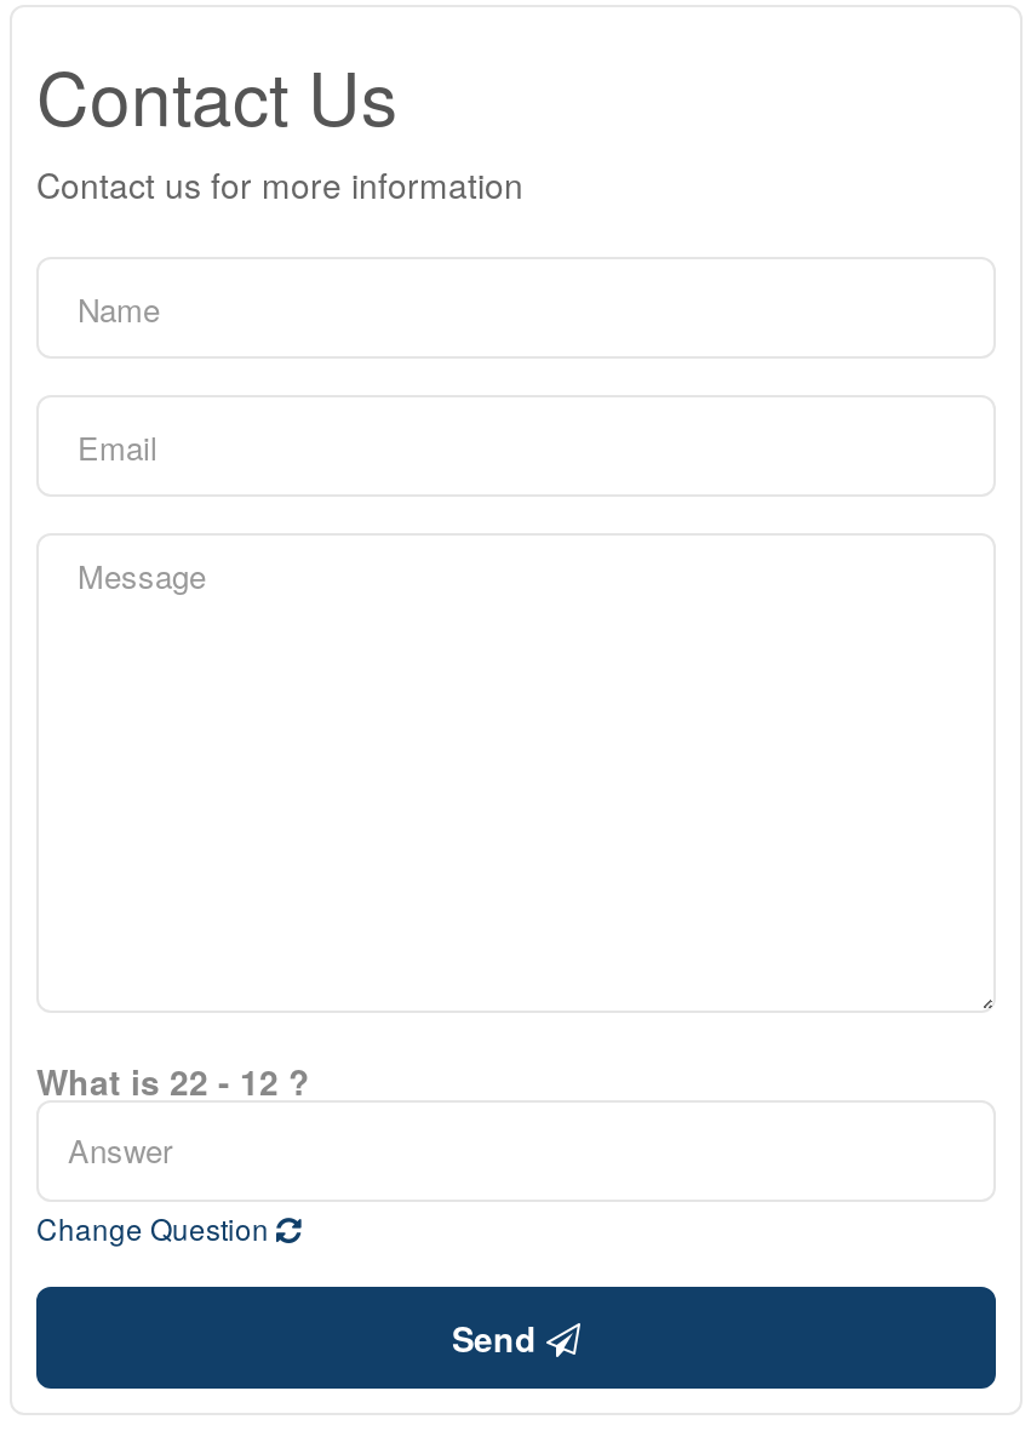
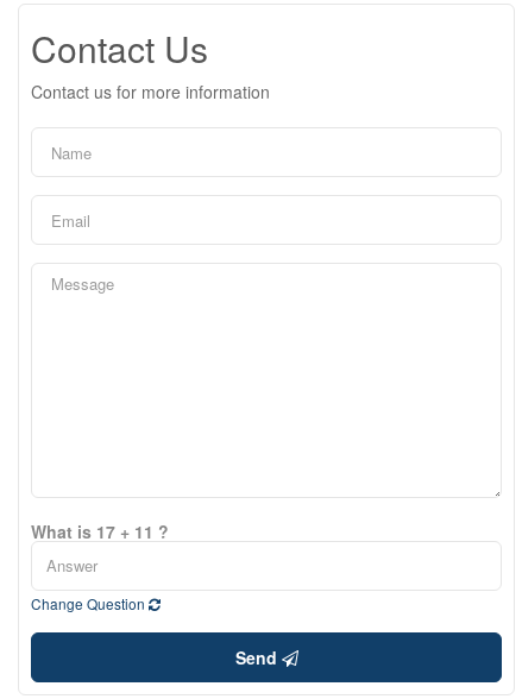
[36,1055,310,1104] What is 22 - 12 ? -> [31,519,169,543] What is 17 + 11 ?

